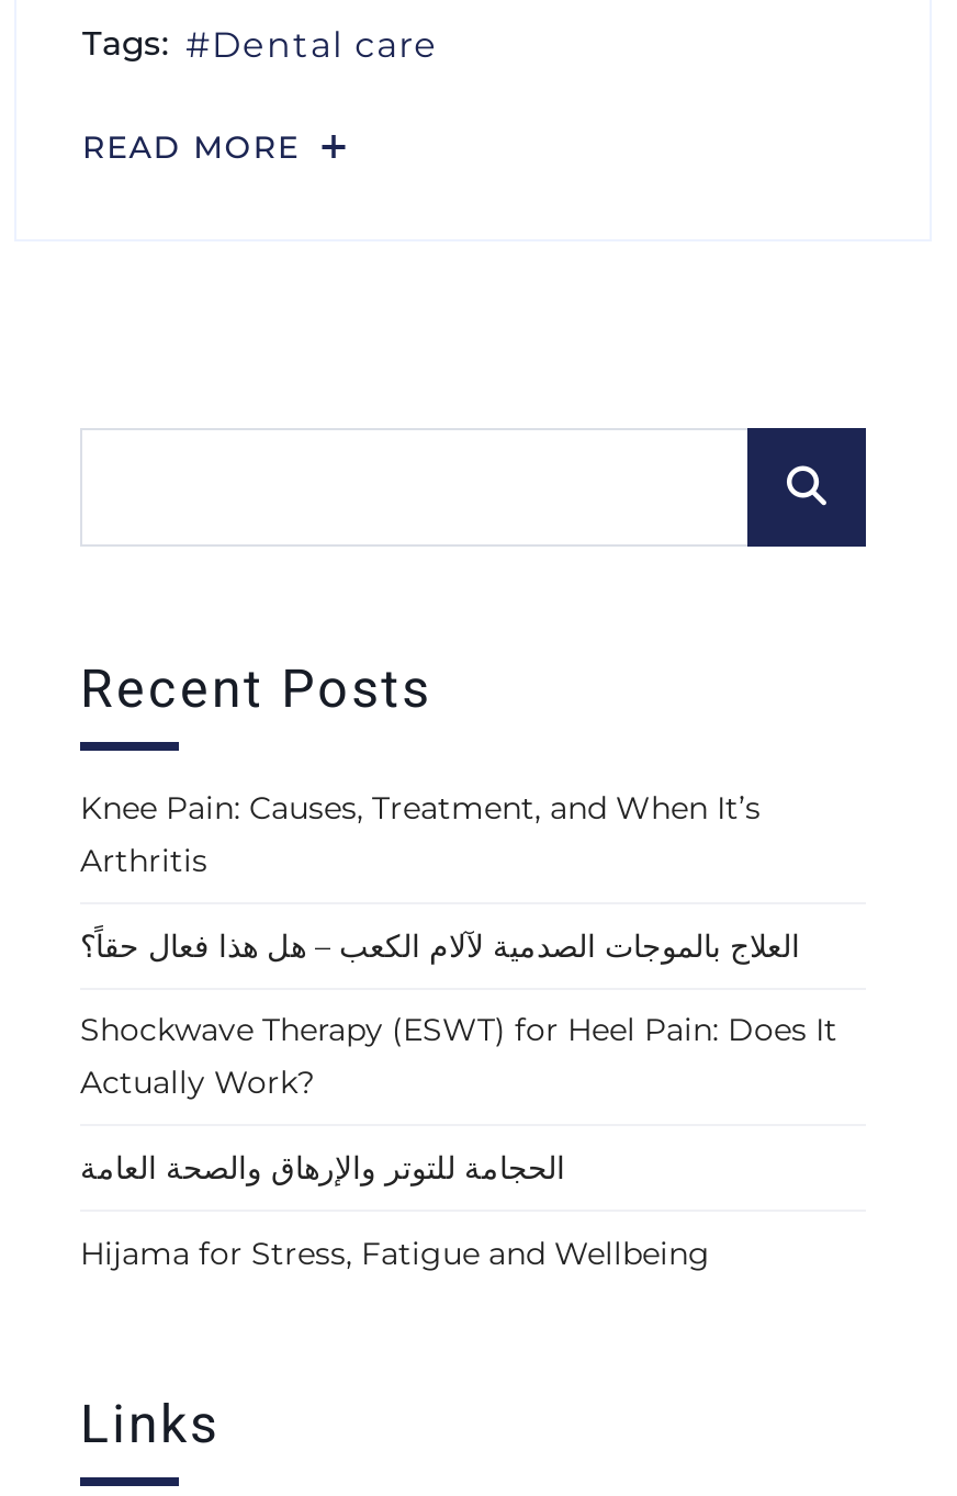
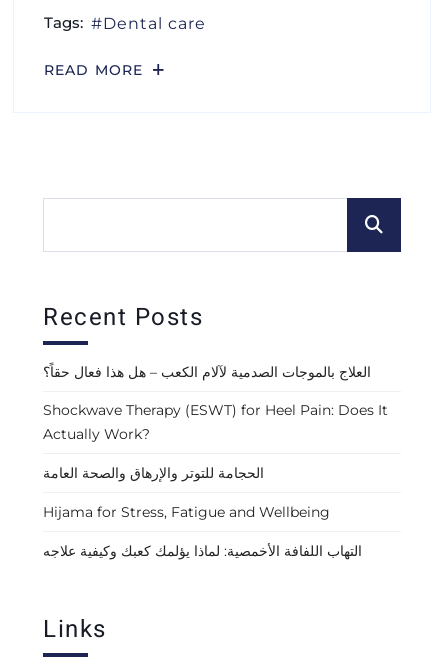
[80,788,761,880] Knee Pain: Causes, Treatment, and When It’s | Arthritis -> none
moved [80,926,837,1273] -> [43,363,388,521]: العلاج بالموجات الصدمية لآلام الكعب – هل هذا فعال حقاً؟ | Shockwave Therapy (ESWT) for Heel Pain: Does It | Actually Work? | الحجامة للتوتر والإرهاق والصحة العامة | Hijama for Stress, Fatigue and Wellbeing
none -> [43,542,362,560] التهاب اللفافة الأخمصية: لماذا يؤلمك كعبك وكيفية علاجه

